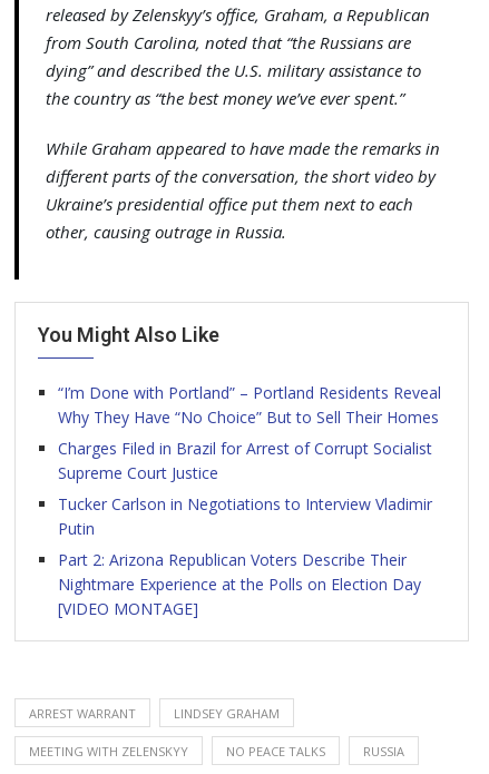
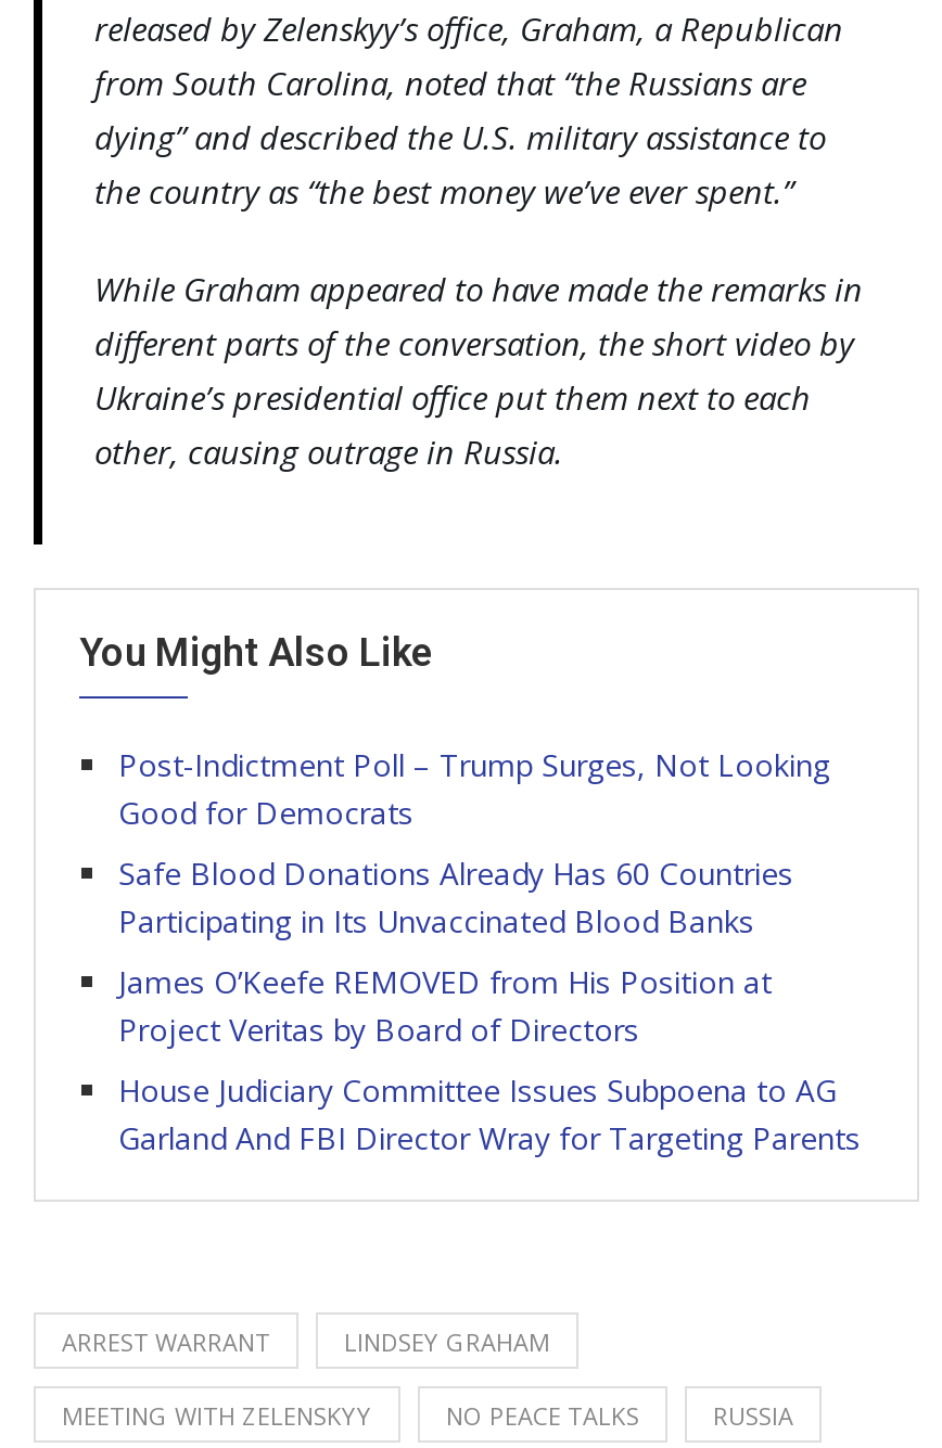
[58,382,441,428] “I’m Done with Portland” – Portland Residents Reveal | Why They Have “No Choice” But to Sell Their Homes -> [118,744,830,833] Post-Indictment Poll – Trump Surges, Not Looking | Good for Democrats
[58,438,432,484] Charges Filed in Brazil for Arrest of Corrupt Socialist | Supreme Court Justice -> [118,853,793,942] Safe Blood Donations Already Has 60 Countries | Participating in Its Unvaccinated Blood Banks
[58,494,432,539] Tucker Carlson in Negotiations to Interview Vladimir | Putin -> [118,961,772,1050] James O’Keefe REMOVED from His Position at | Project Veritas by Board of Directors
[58,549,421,619] Part 2: Arizona Republican Voters Describe Their | Nightmare Experience at the Polls on Election Day | [VIDEO MONTAGE] -> [118,1070,861,1159] House Judiciary Committee Issues Subpoena to AG | Garland And FBI Director Wray for Targeting Parents

